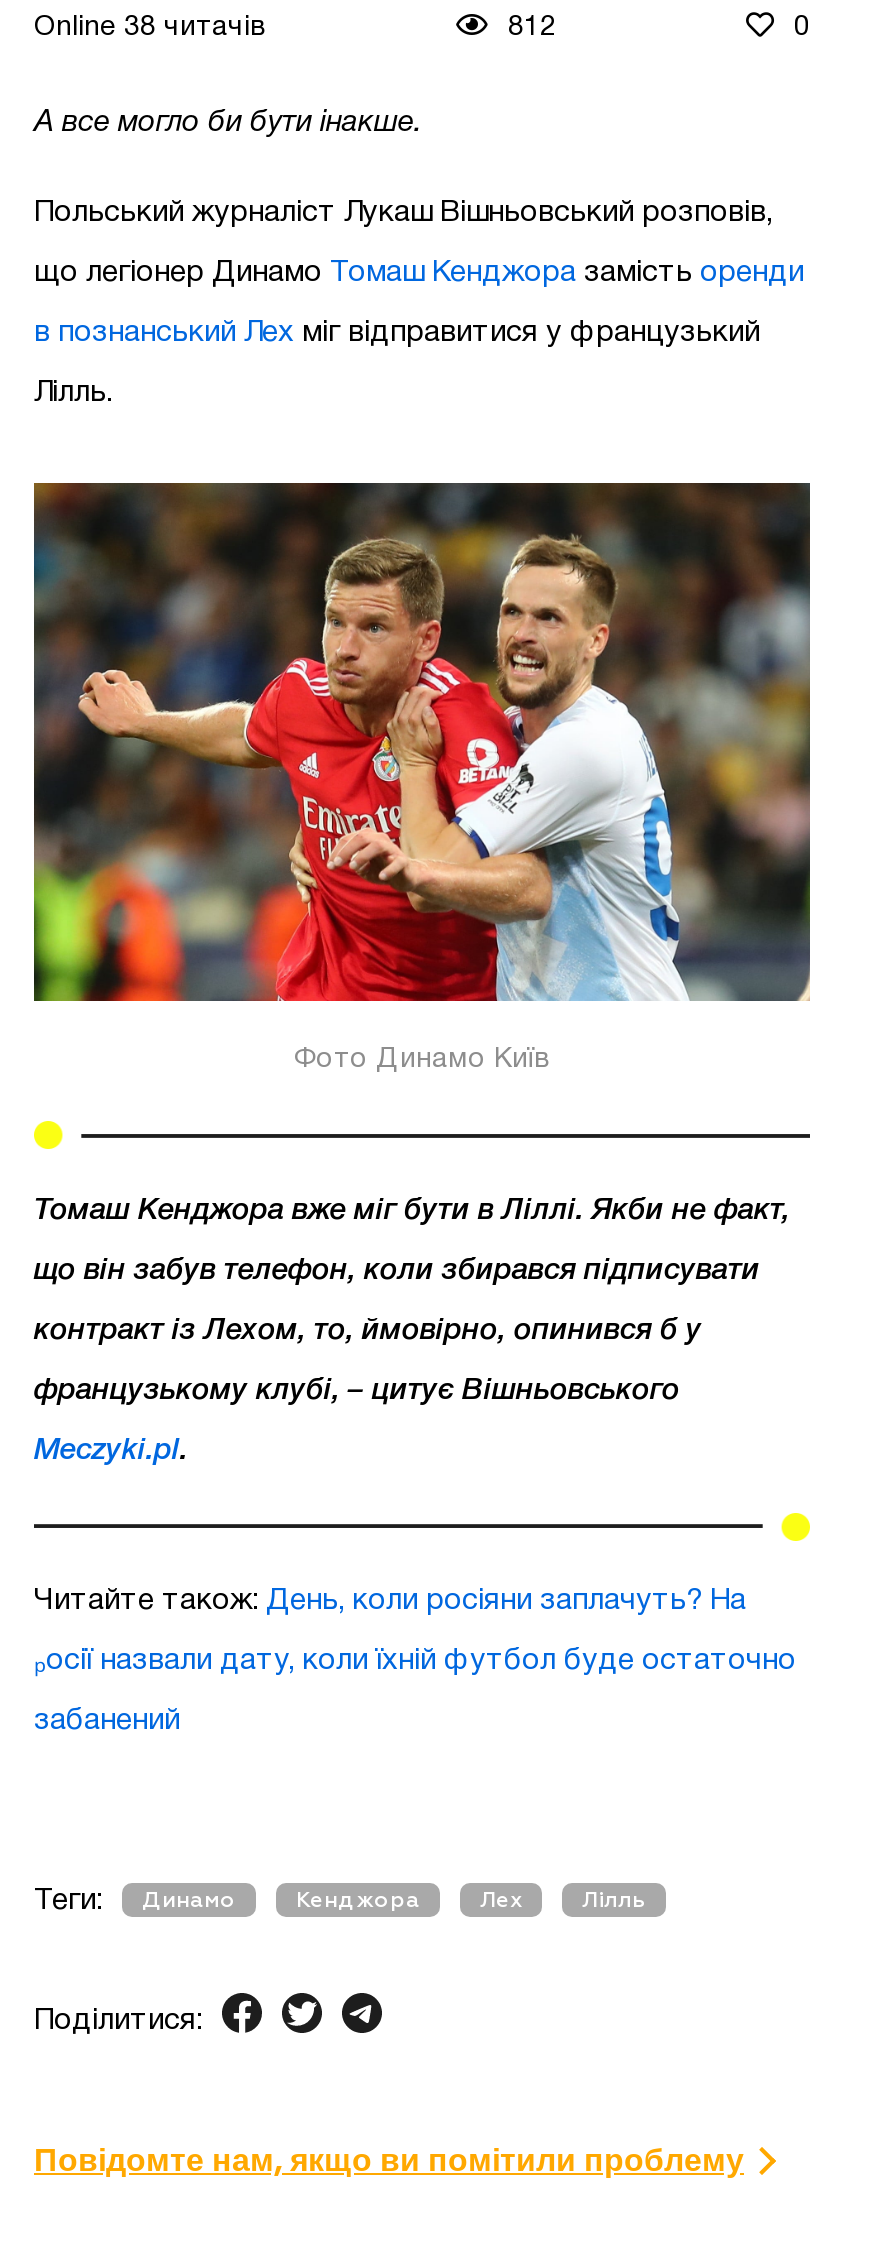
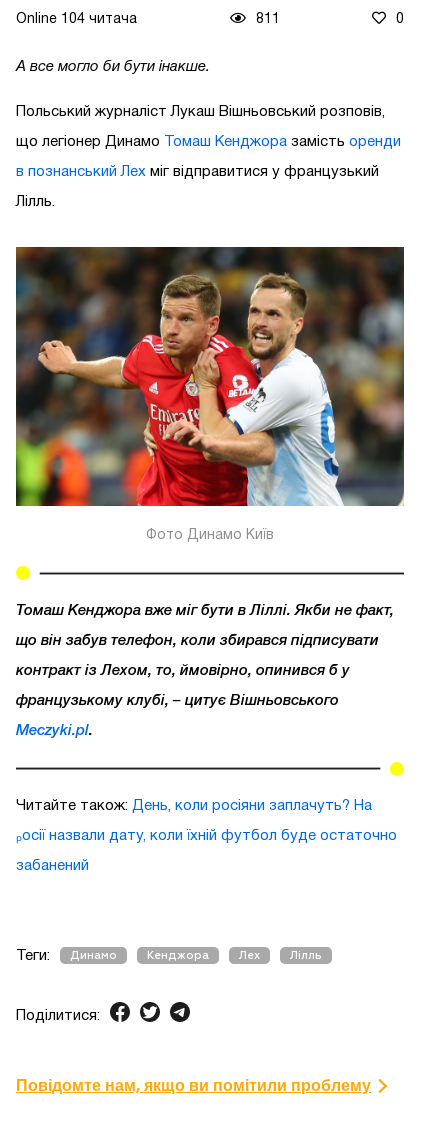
[34,15,266,41] Online 38 читачів -> [16,13,137,26] Online 104 читача
[508,15,556,41] 812 -> [255,13,279,26] 811

